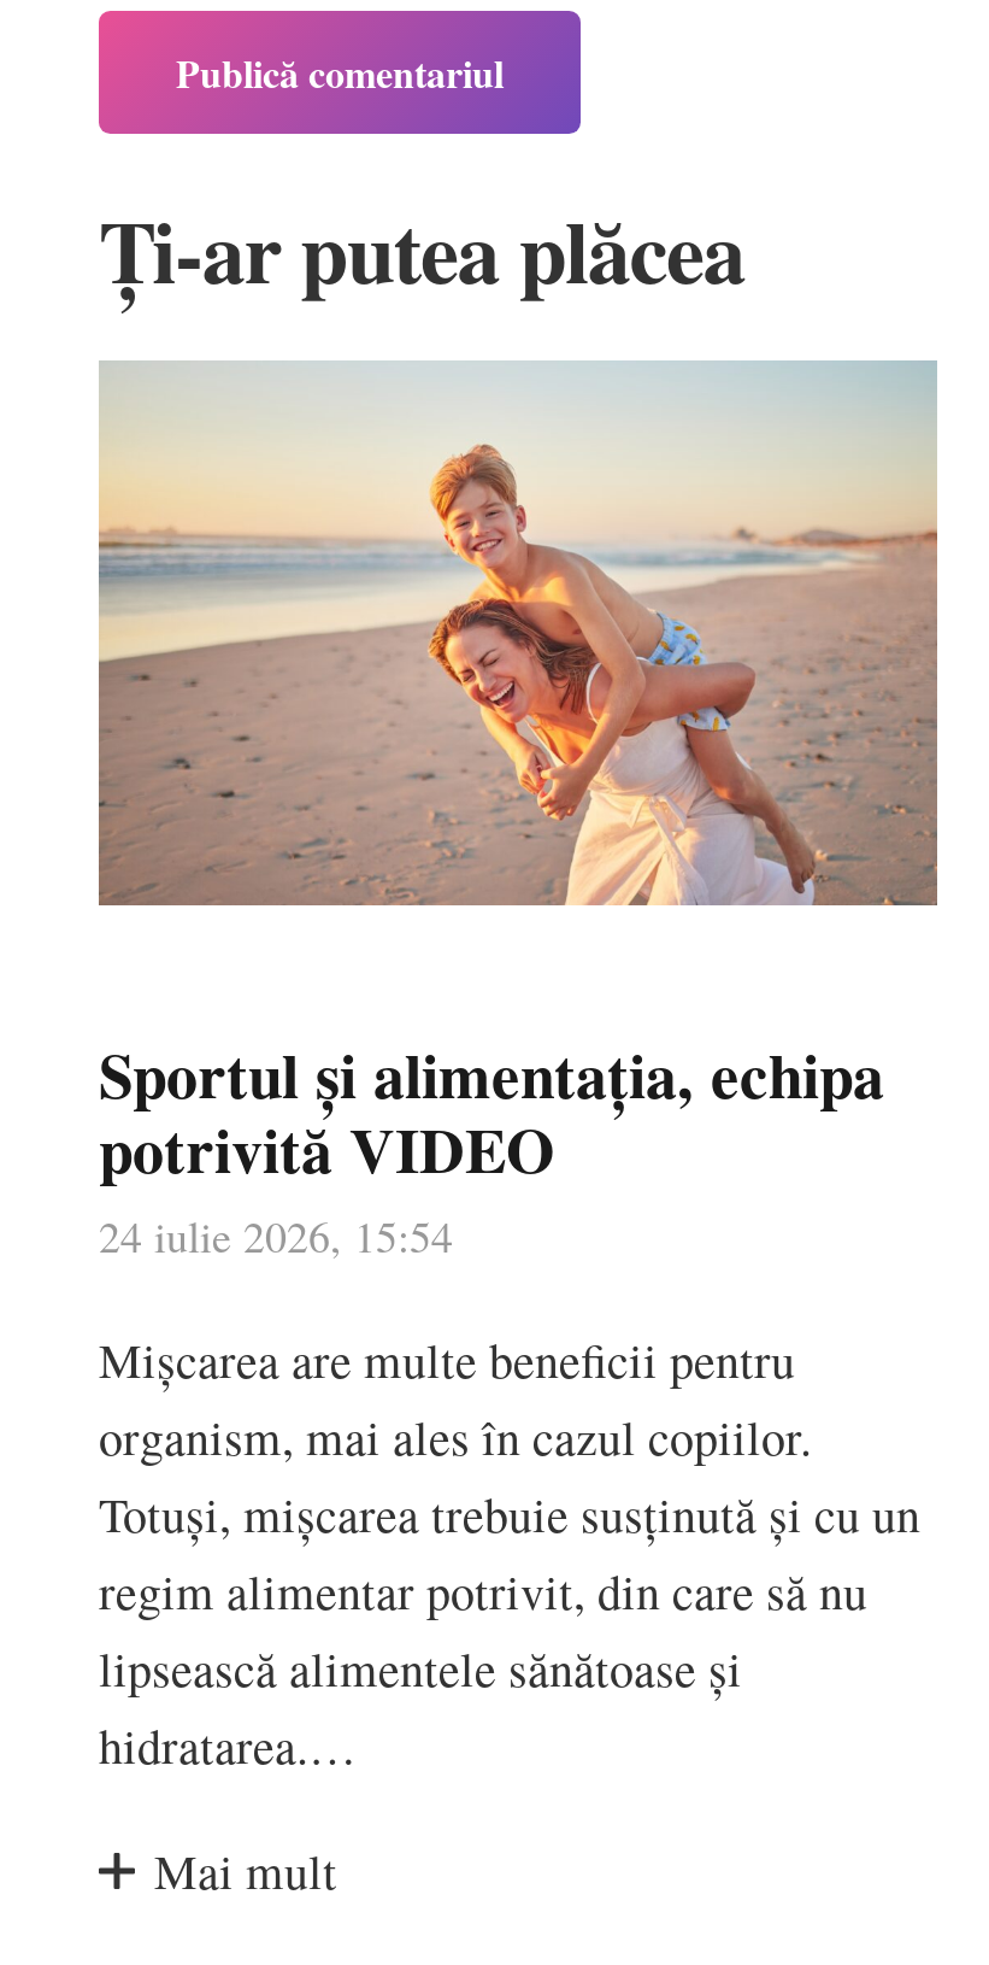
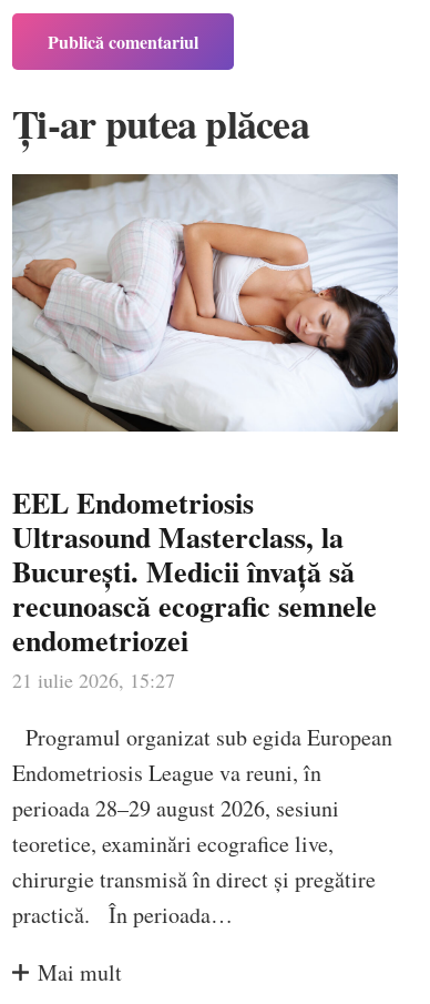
[96,360,940,908] [image] -> [11,173,399,433] [image]
[99,1029,884,1265] Sportul și alimentația, echipa | potrivită VIDEO | 24 iulie 2026, 15:54 -> [12,482,377,694] EEL Endometriosis | Ultrasound Masterclass, la | București. Medicii învață să | recunoască ecografic semnele | endometriozei | 21 iulie 2026, 15:27
[99,1328,920,1779] Mișcarea are multe beneficii pentru | organism, mai ales în cazul copiilor. | Totuși, mișcarea trebuie susținută și cu un | regim alimentar potrivit, din care să nu | lipsească alimentele sănătoase și | hidratarea.… -> [12,722,392,930] Programul organizat sub egida European | Endometriosis League va reuni, în | perioada 28–29 august 2026, sesiuni | teoretice, examinări ecografice live, | chirurgie transmisă în direct și pregătire | practică. În perioada…

